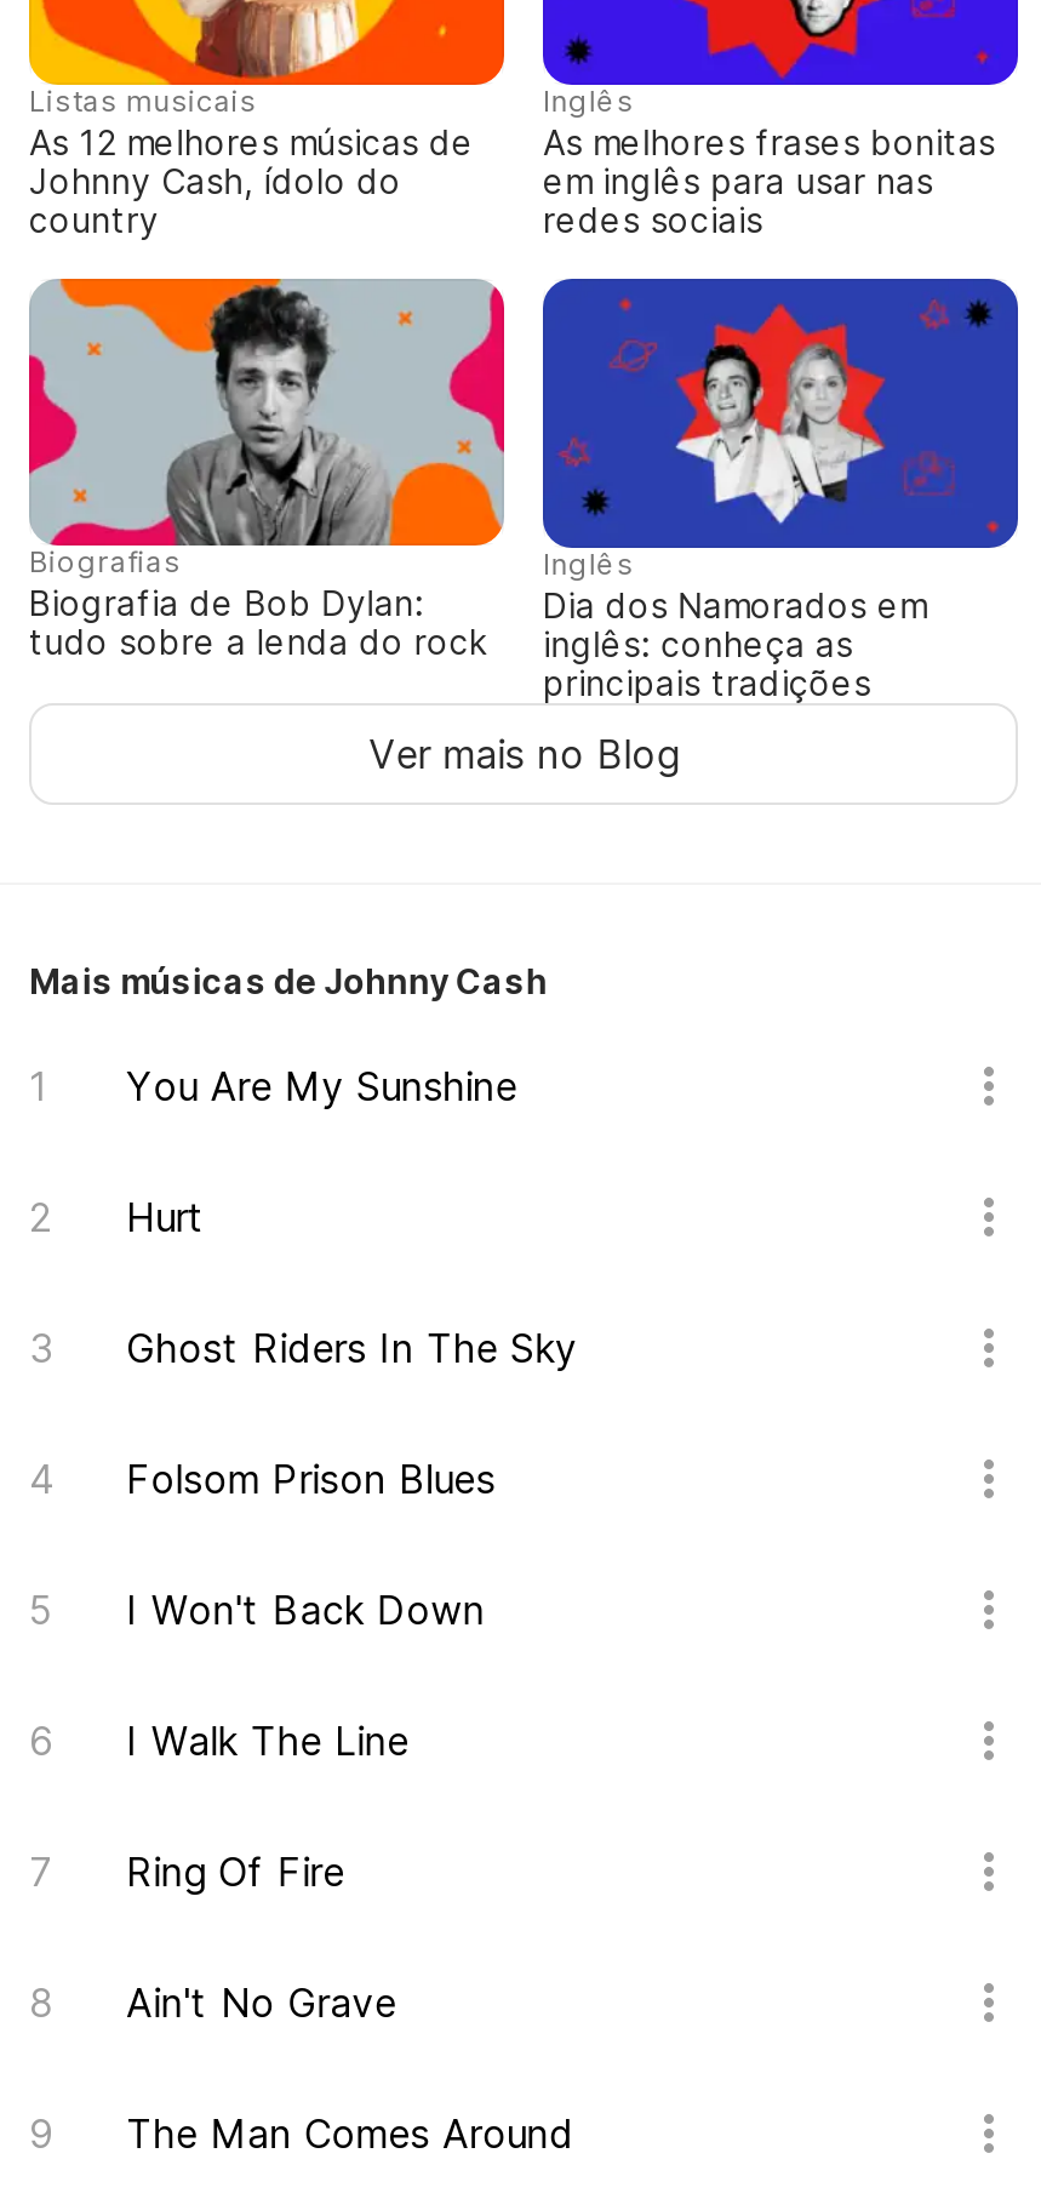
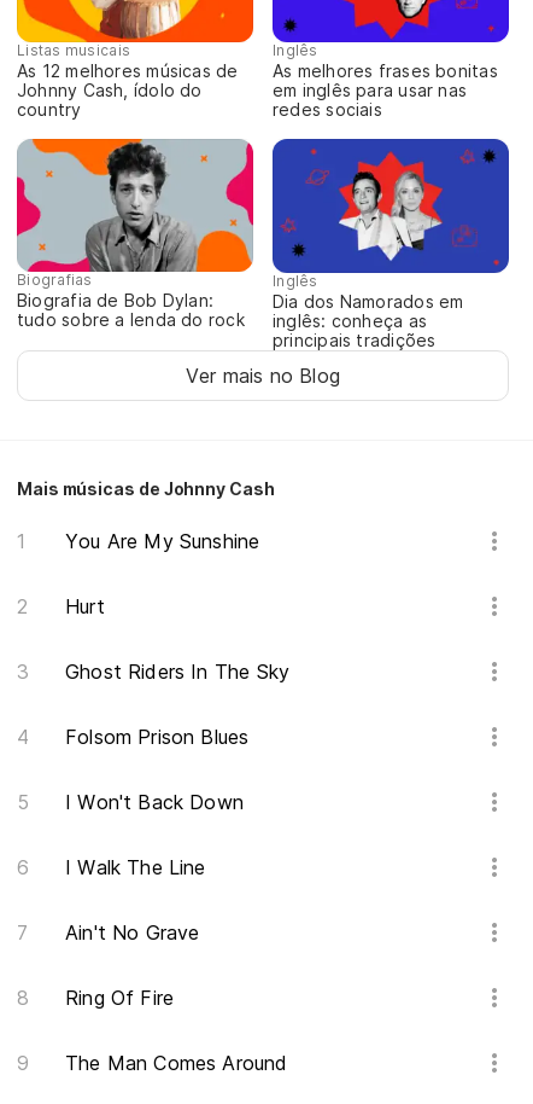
moved [126,1847,344,1895] -> [65,985,174,1010]: Ring Of Fire
moved [126,1978,396,2026] -> [65,920,200,944]: Ain't No Grave

